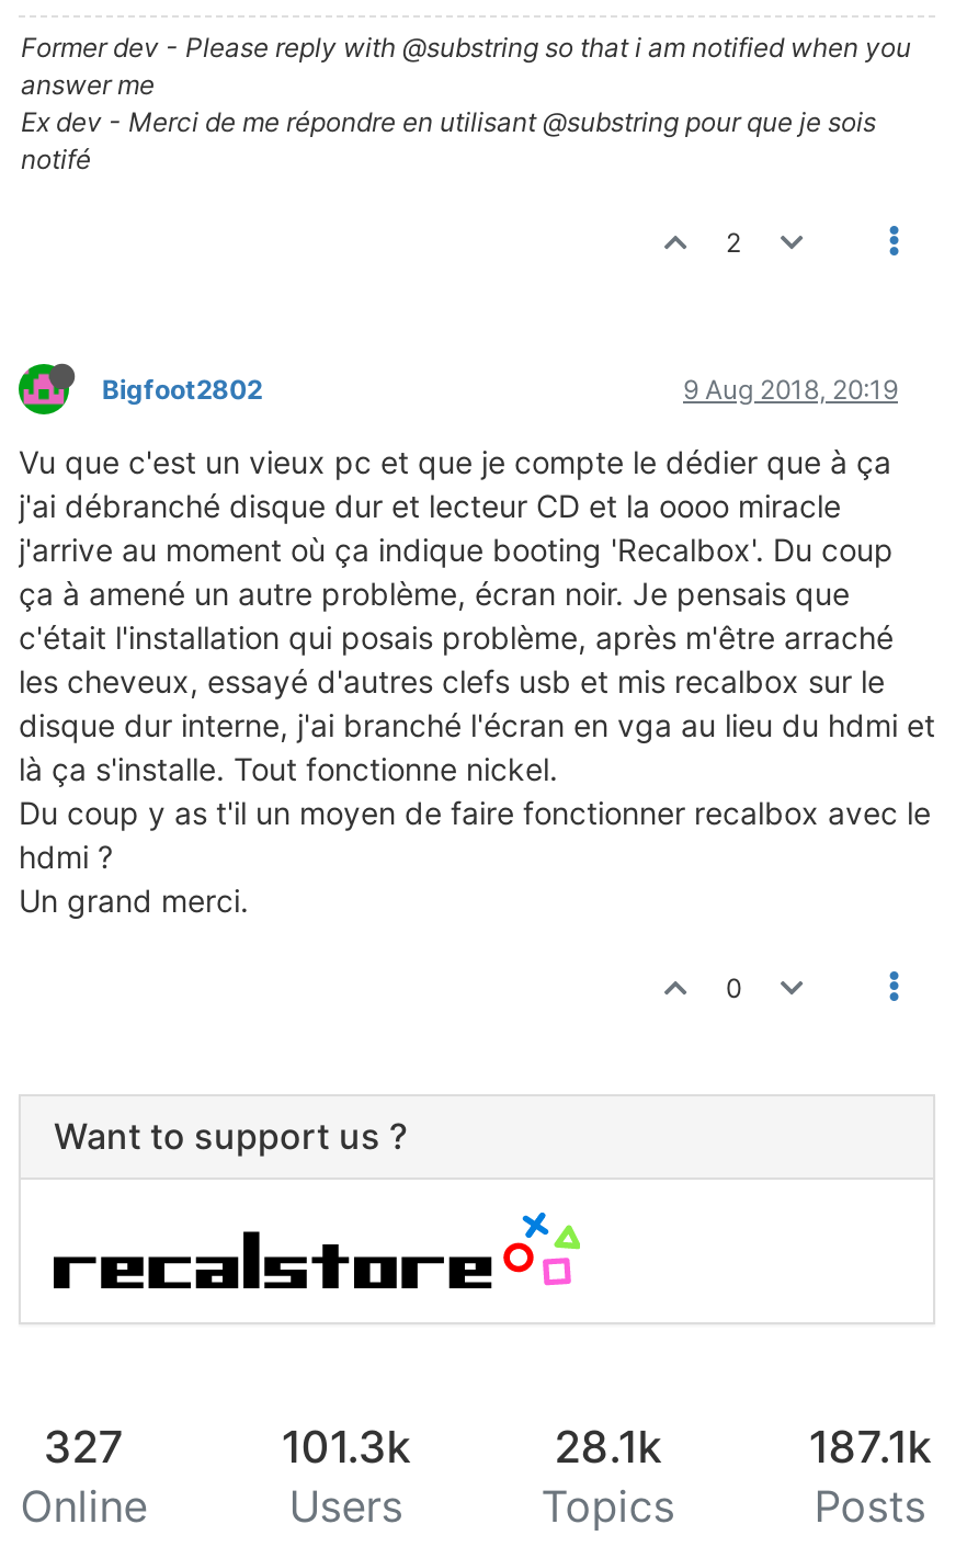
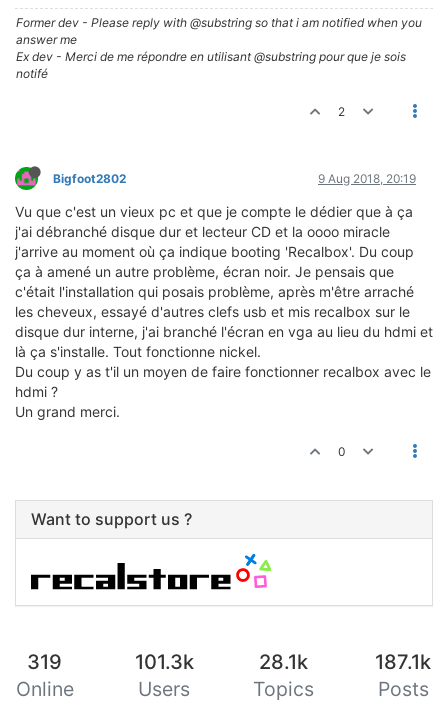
[43,1422,124,1475] 327 -> [27,649,62,673] 319

